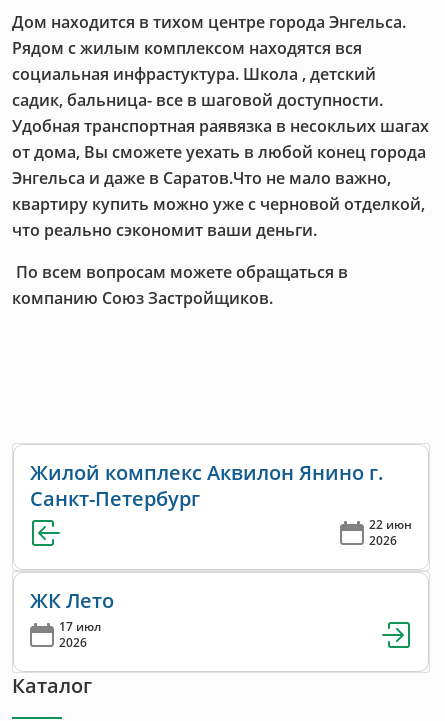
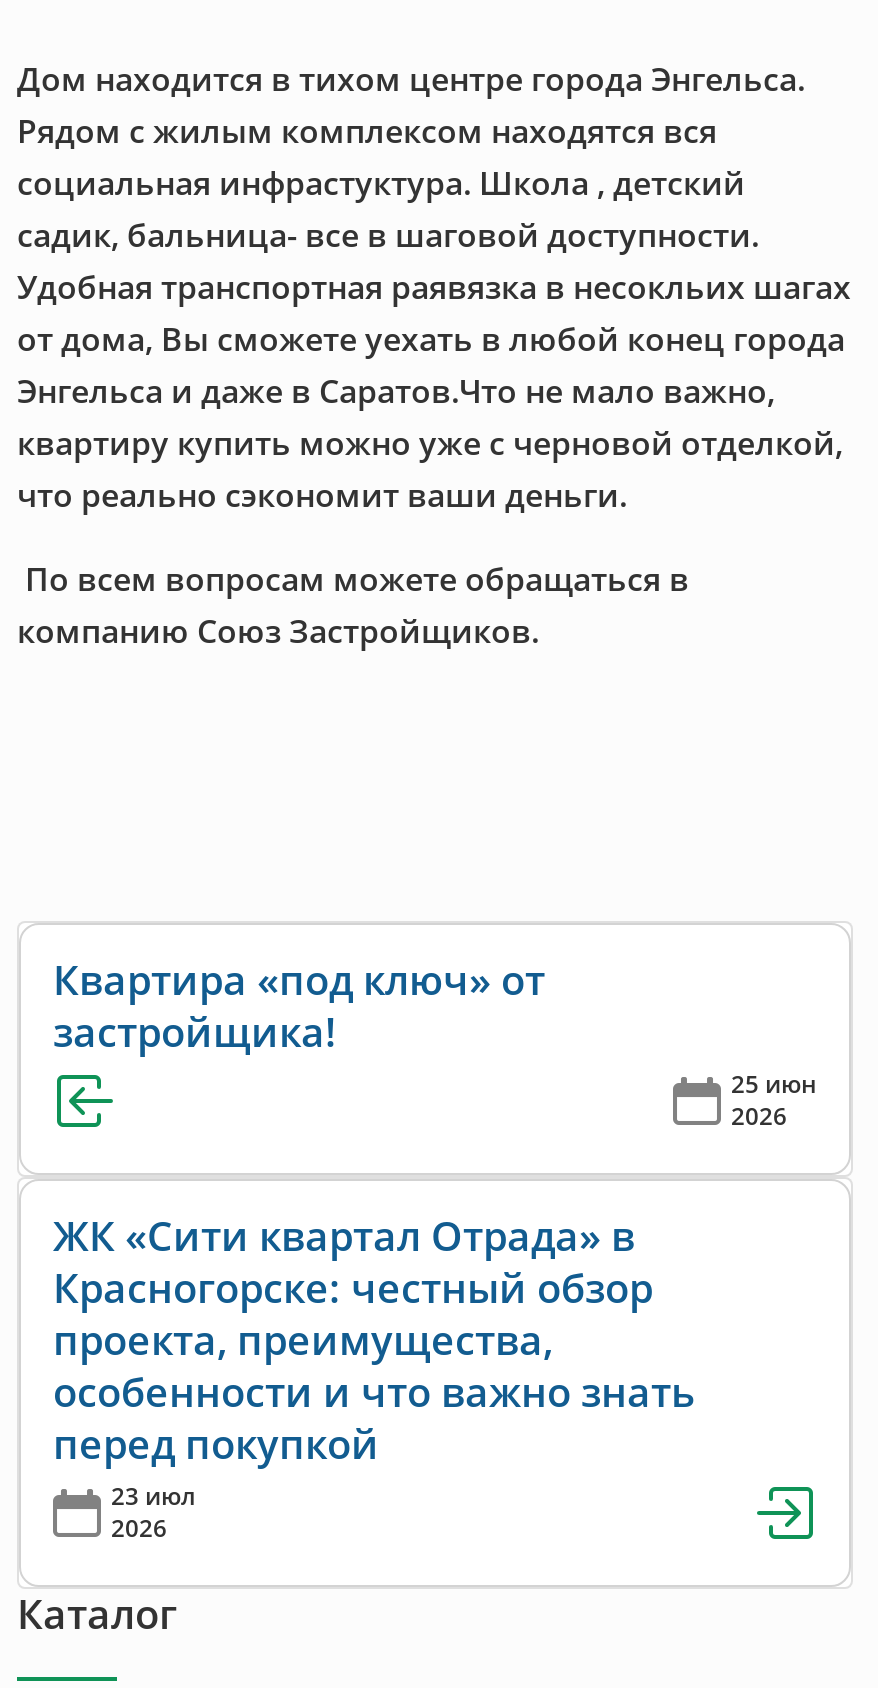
[30,459,412,533] Жилой комплекс Аквилон Янино г. | Санкт-Петербург | 22 июн -> [53,953,817,1101] Квартира «под ключ» от | застройщика! | 25 июн
[30,587,114,635] ЖК Лето | 17 июл -> [53,1209,695,1513] ЖК «Сити квартал Отрада» в | Красногорске: честный обзор | проекта, преимущества, | особенности и что важно знать | перед покупкой | 23 июл

